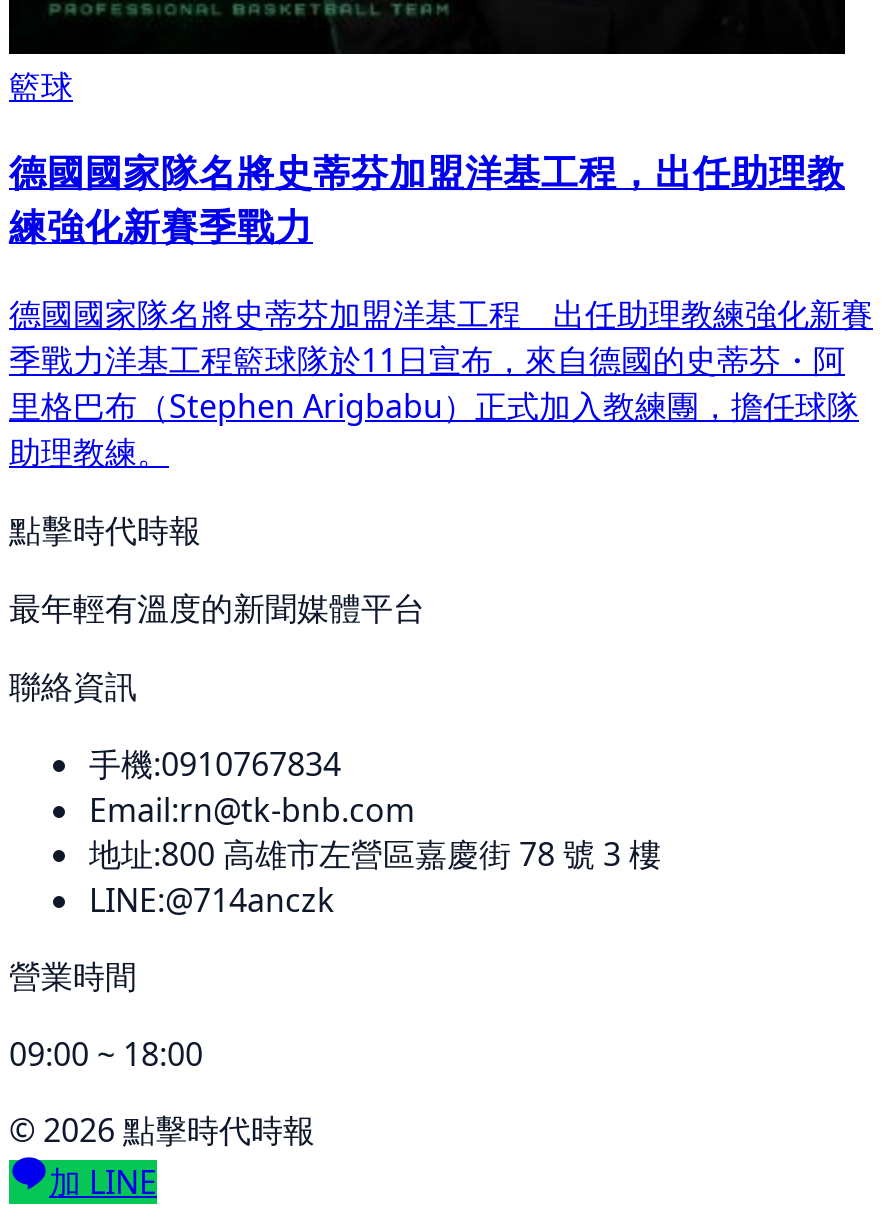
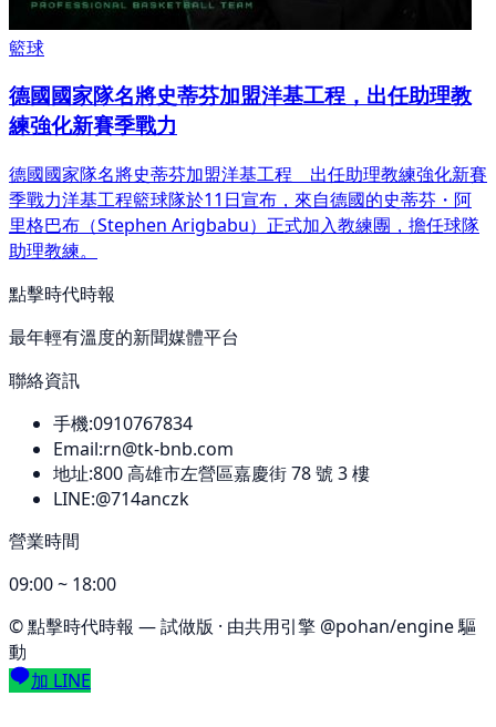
[9,1108,315,1152] © 2026 點擊時代時報 -> [9,614,476,664] ©點擊時代時報— 試做版 · 由共用引擎 @pohan/engine 驅 | 動

